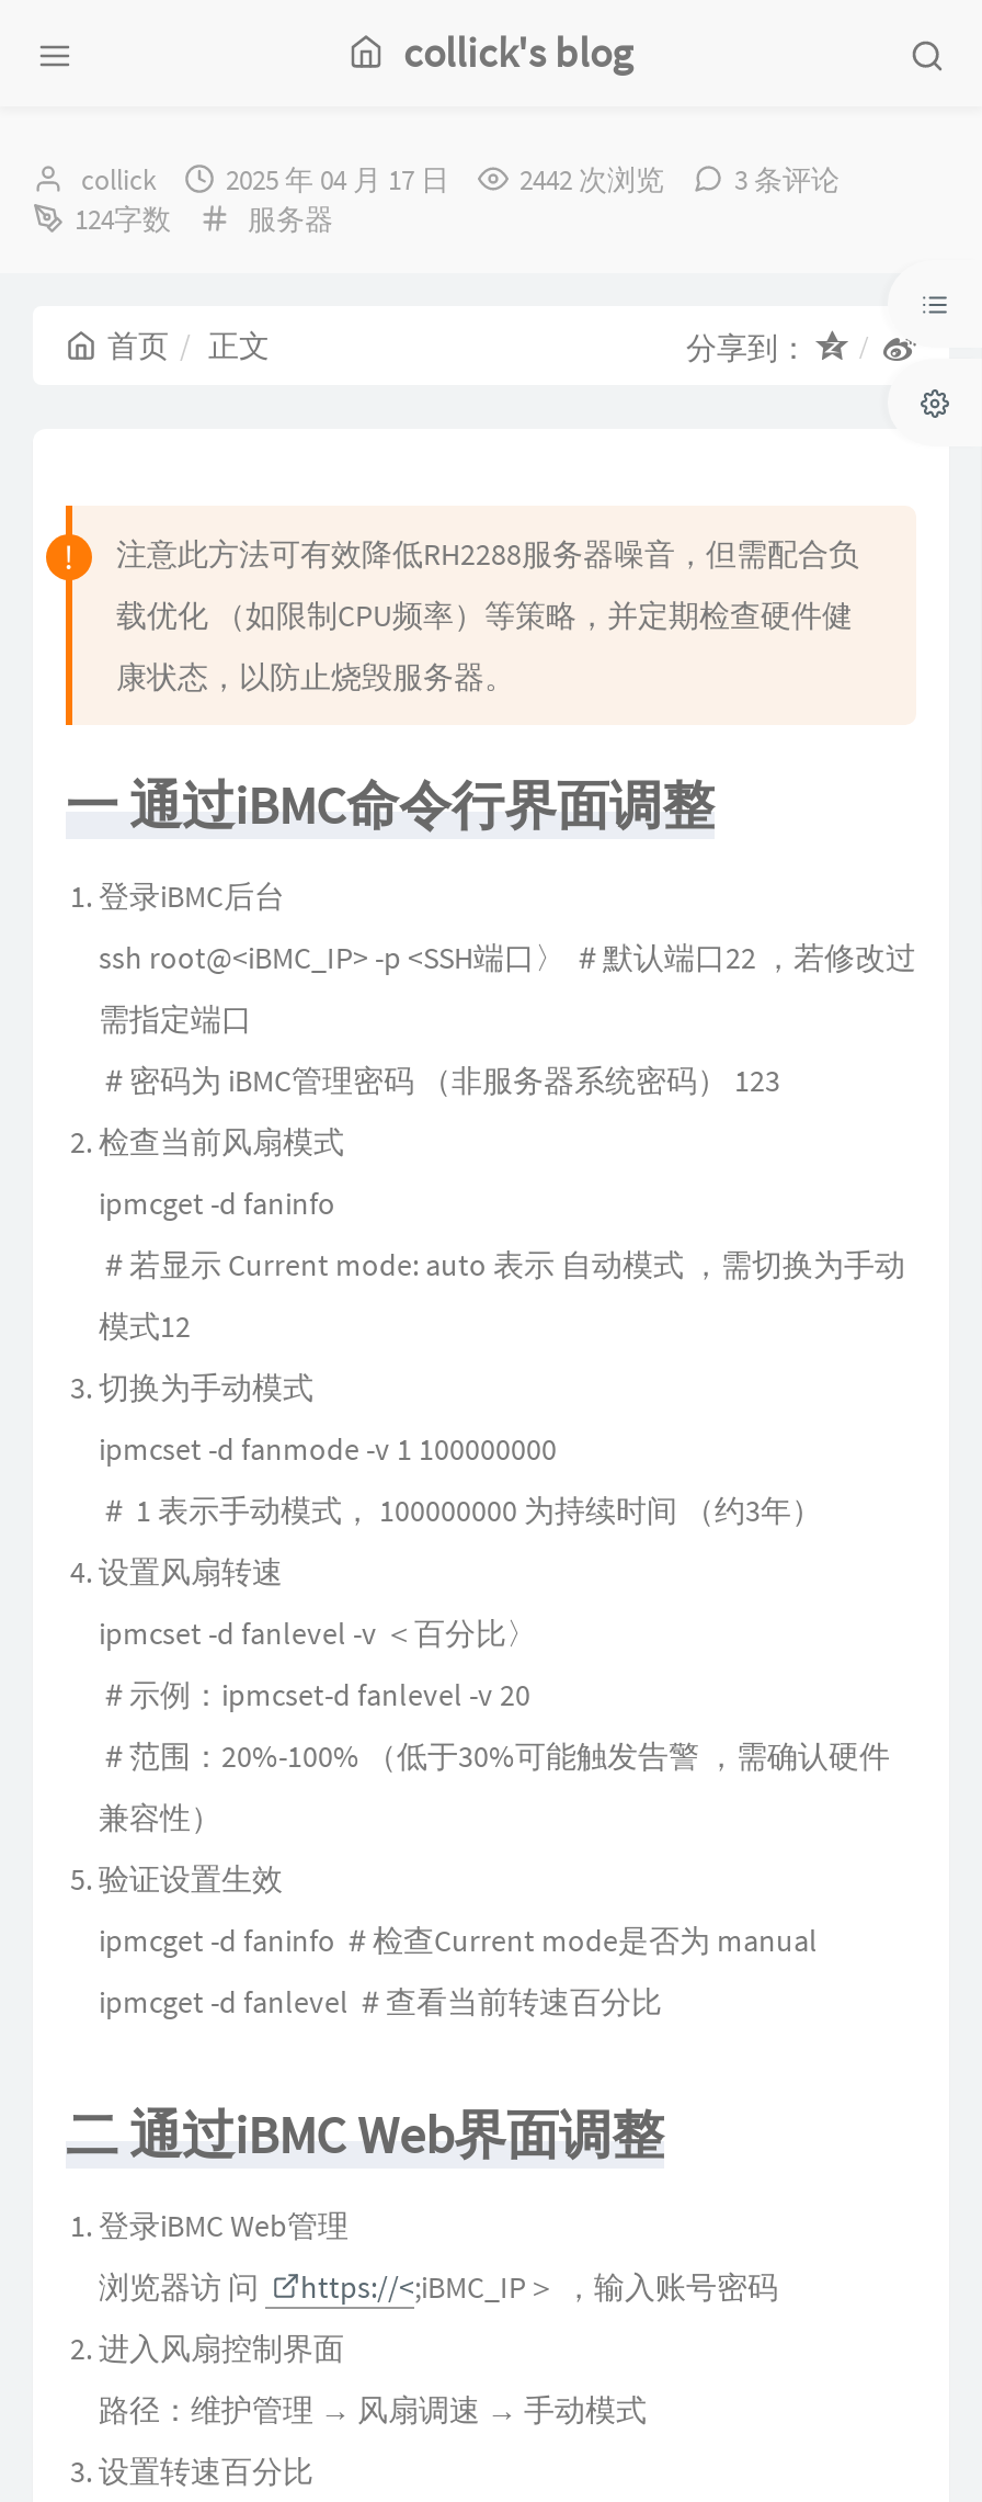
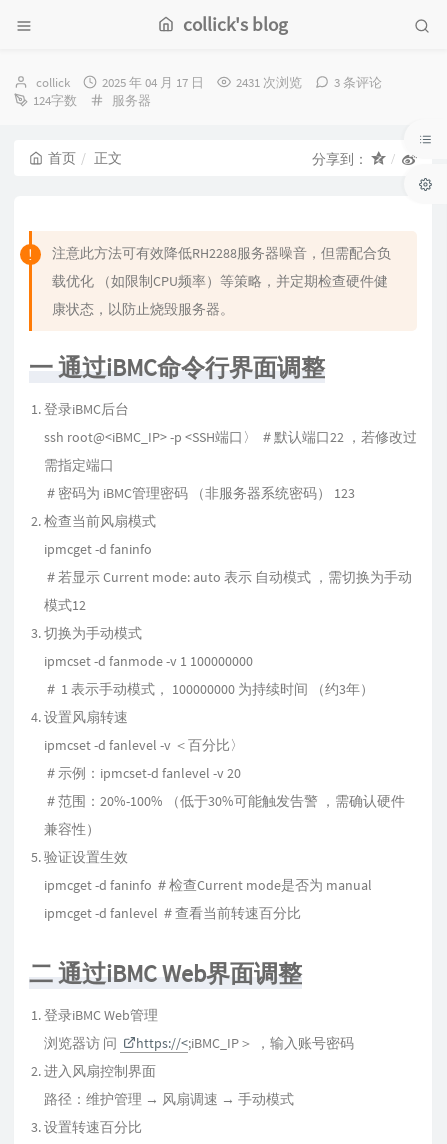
[519,161,664,199] 2442 次浏览 -> [236,74,302,91] 2431 次浏览

